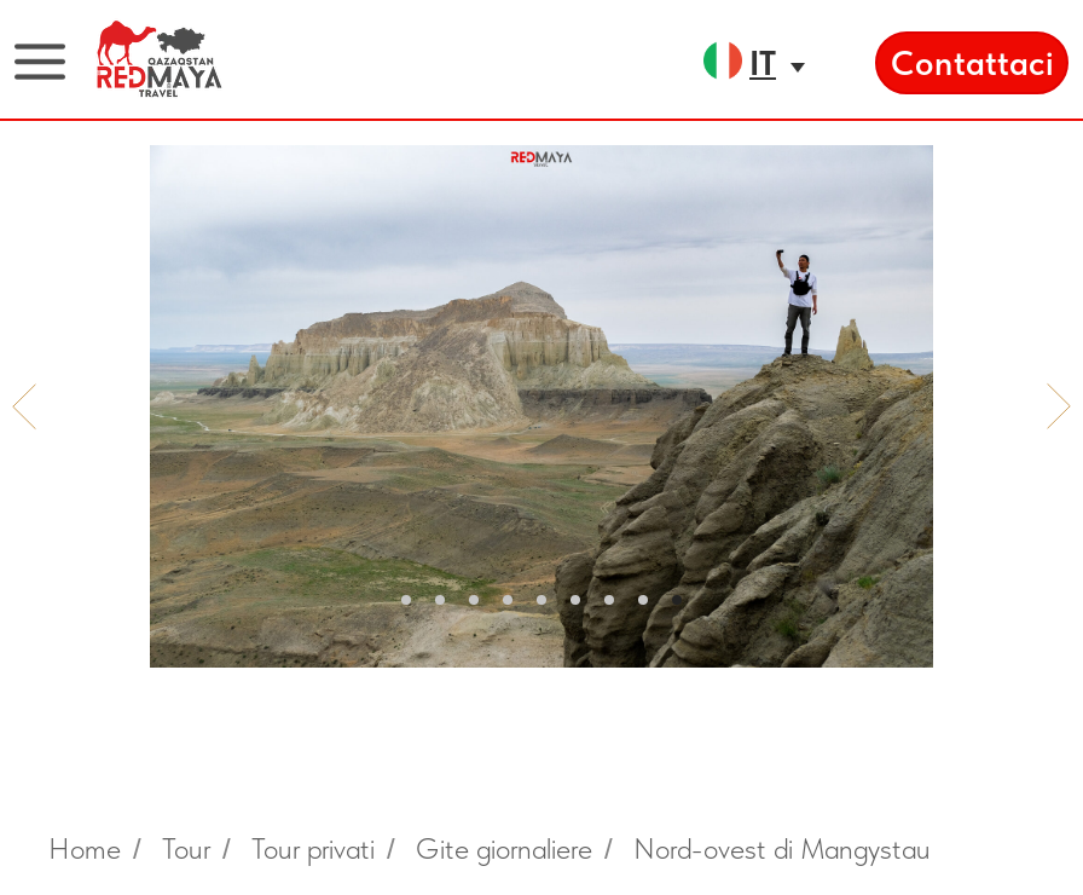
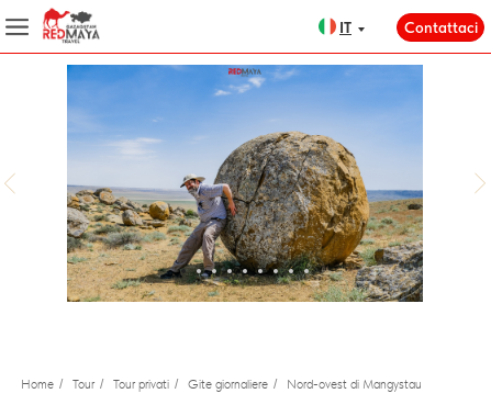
[147,145,936,670] [image] -> [66,64,423,303] [image]

